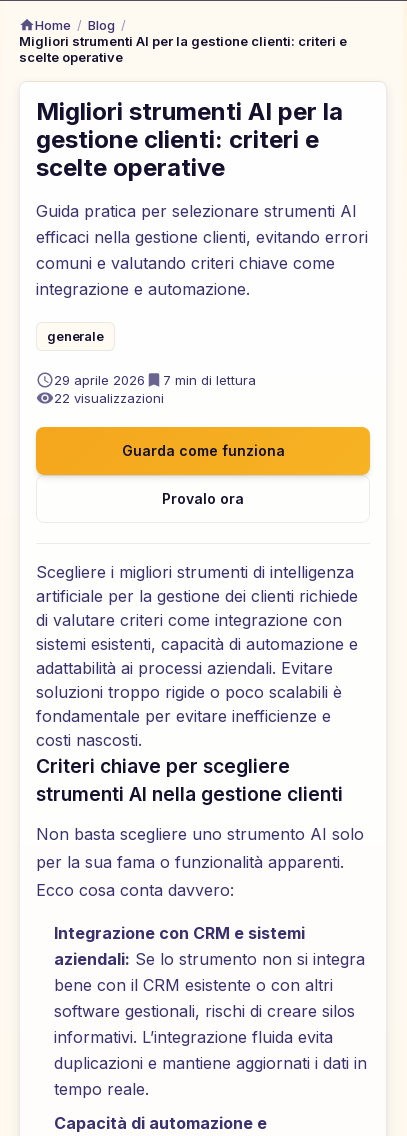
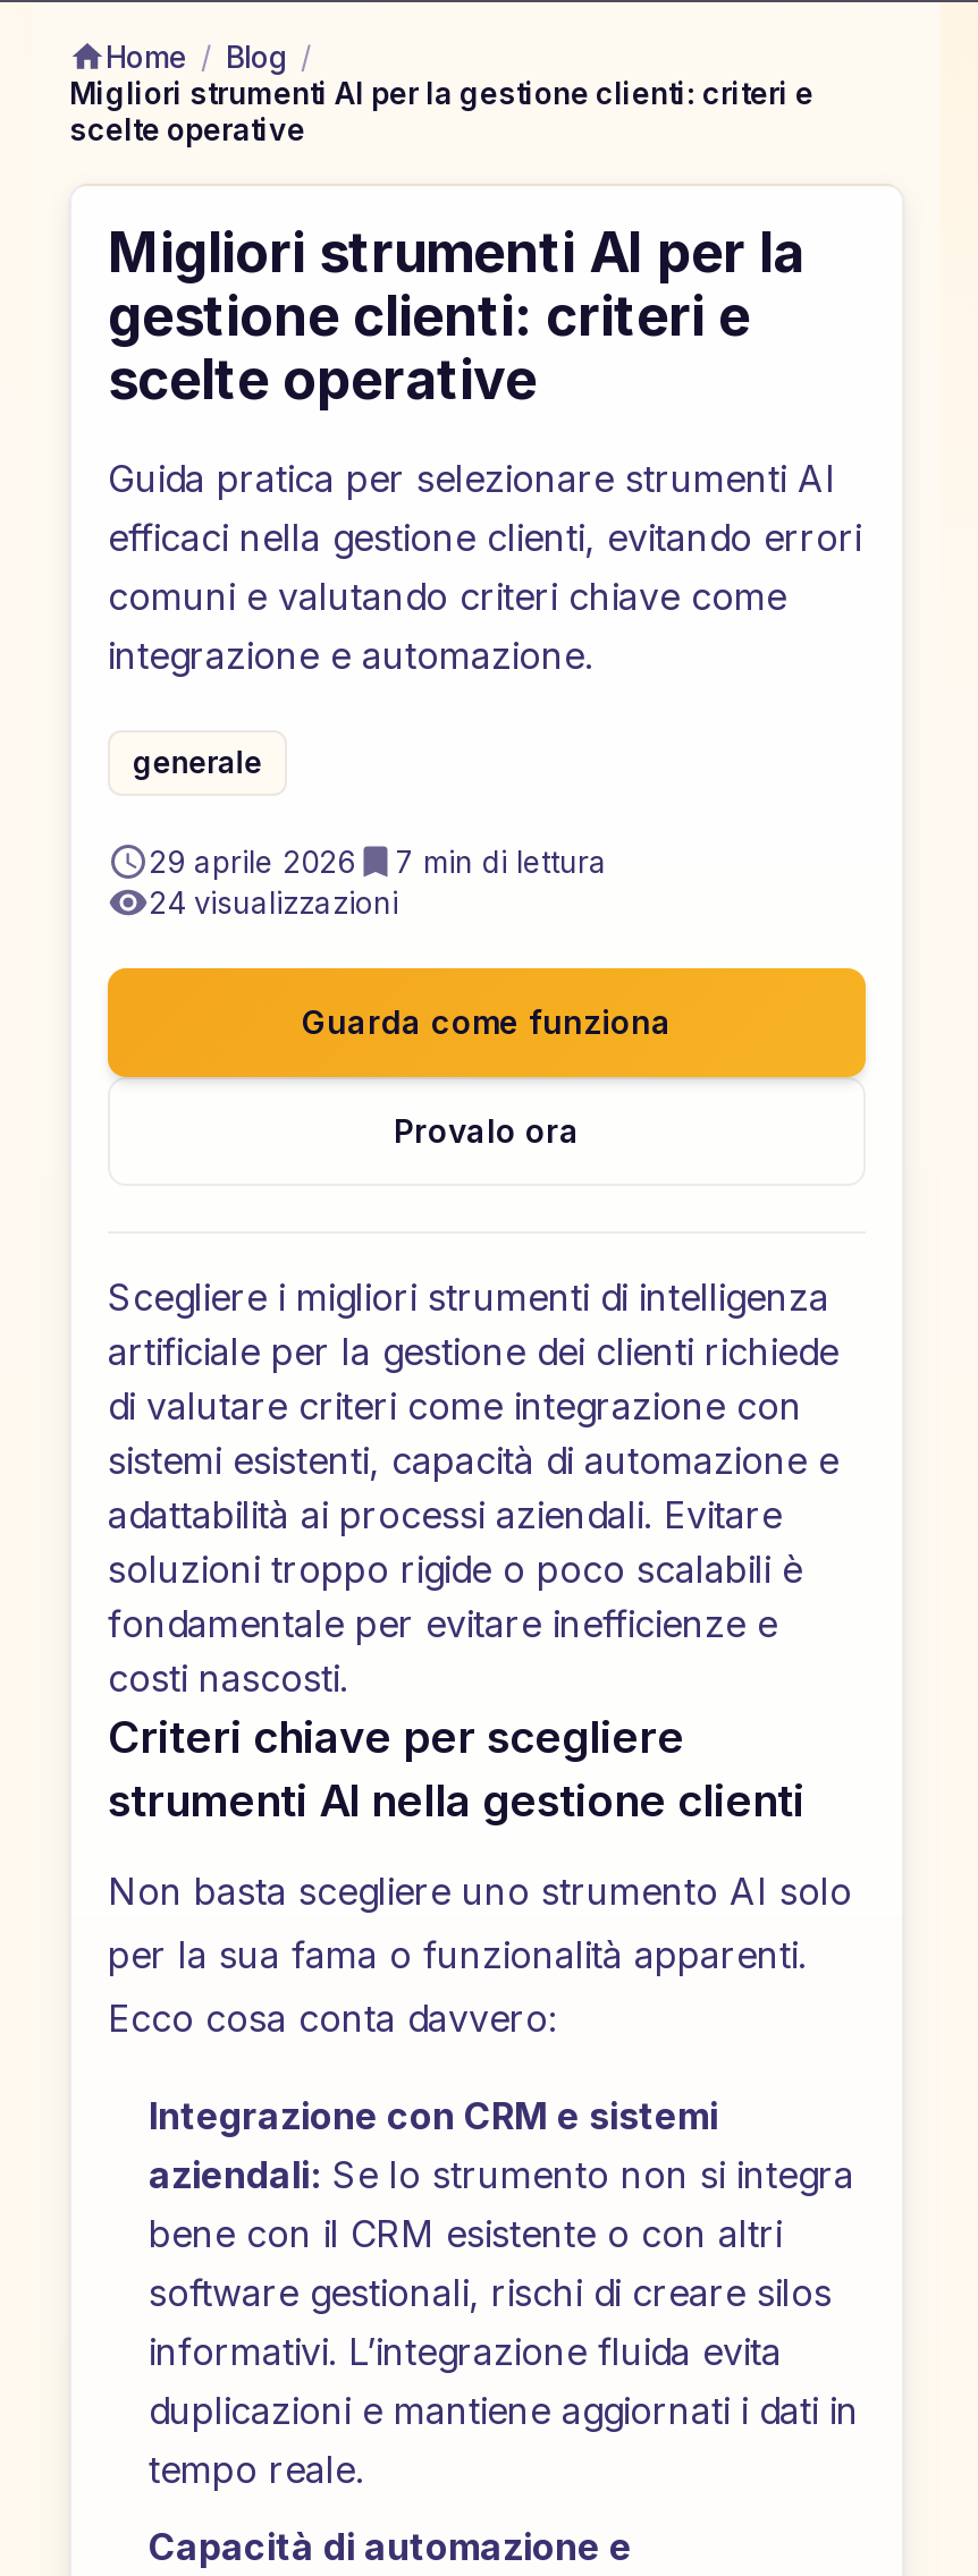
[54,390,164,406] 22 visualizzazioni -> [149,884,398,921] 24 visualizzazioni

